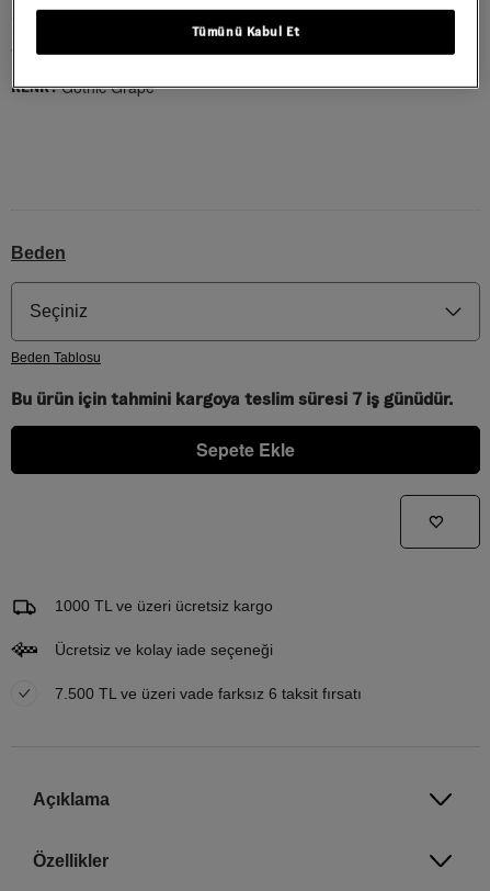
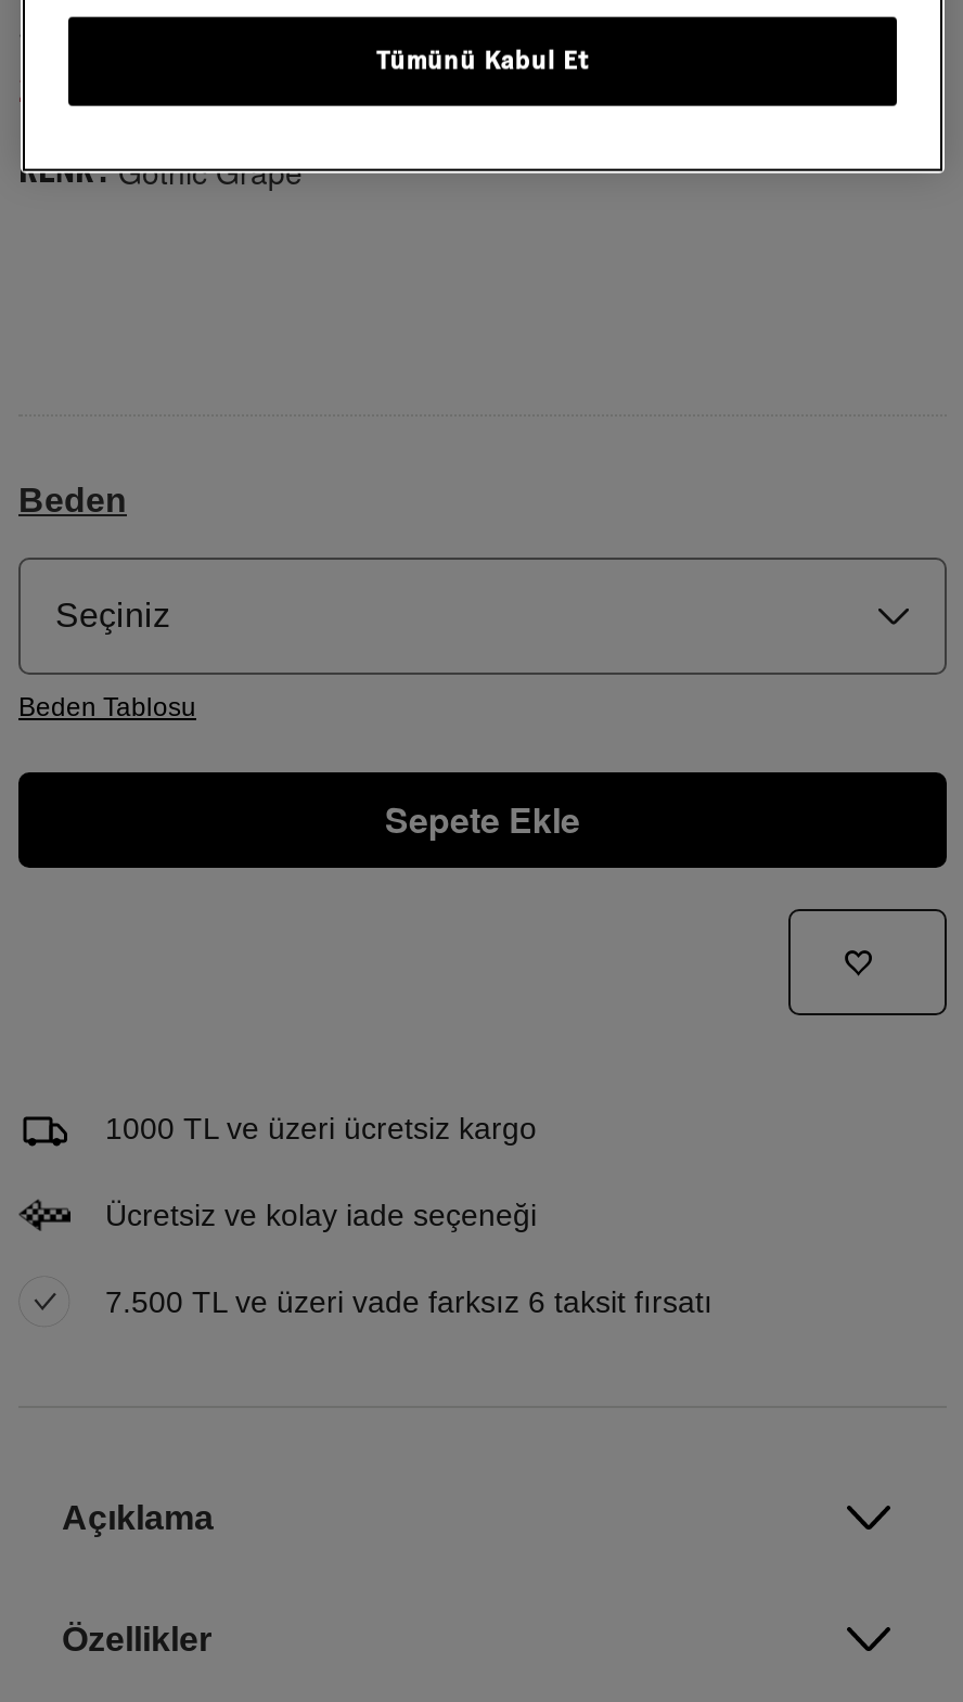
[11,387,453,410] Bu ürün için tahmini kargoya teslim süresi 7 iş günüdür. -> none

